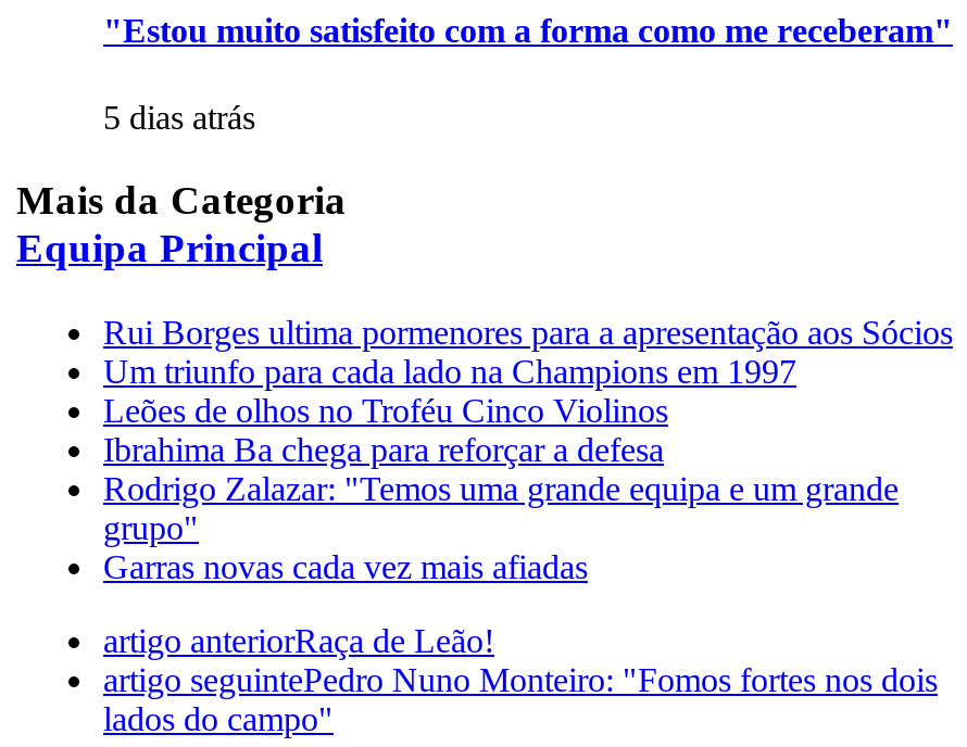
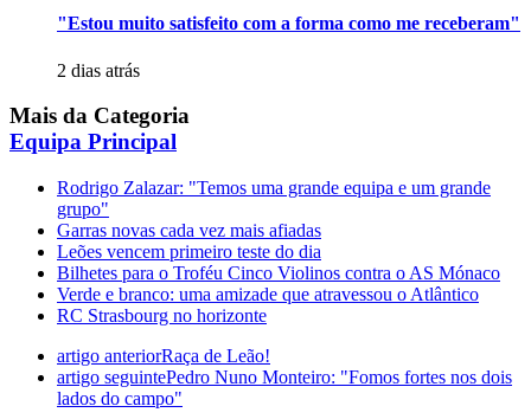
[103,98,255,135] 5 dias atrás -> [57,60,140,80] 2 dias atrás
[103,314,953,468] Rui Borges ultima pormenores para a apresentação aos Sócios | Um triunfo para cada lado na Champions em 1997 | Leões de olhos no Troféu Cinco Violinos | Ibrahima Ba chega para reforçar a defesa -> none
moved [103,471,899,586] -> [57,178,491,241]: Rodrigo Zalazar: "Temos uma grande equipa e um grande | grupo" | Garras novas cada vez mais afiadas
none -> [57,242,500,326] Leões vencem primeiro teste do dia | Bilhetes para o Troféu Cinco Violinos contra o AS Mónaco | Verde e branco: uma amizade que atravessou o Atlântico | RC Strasbourg no horizonte

